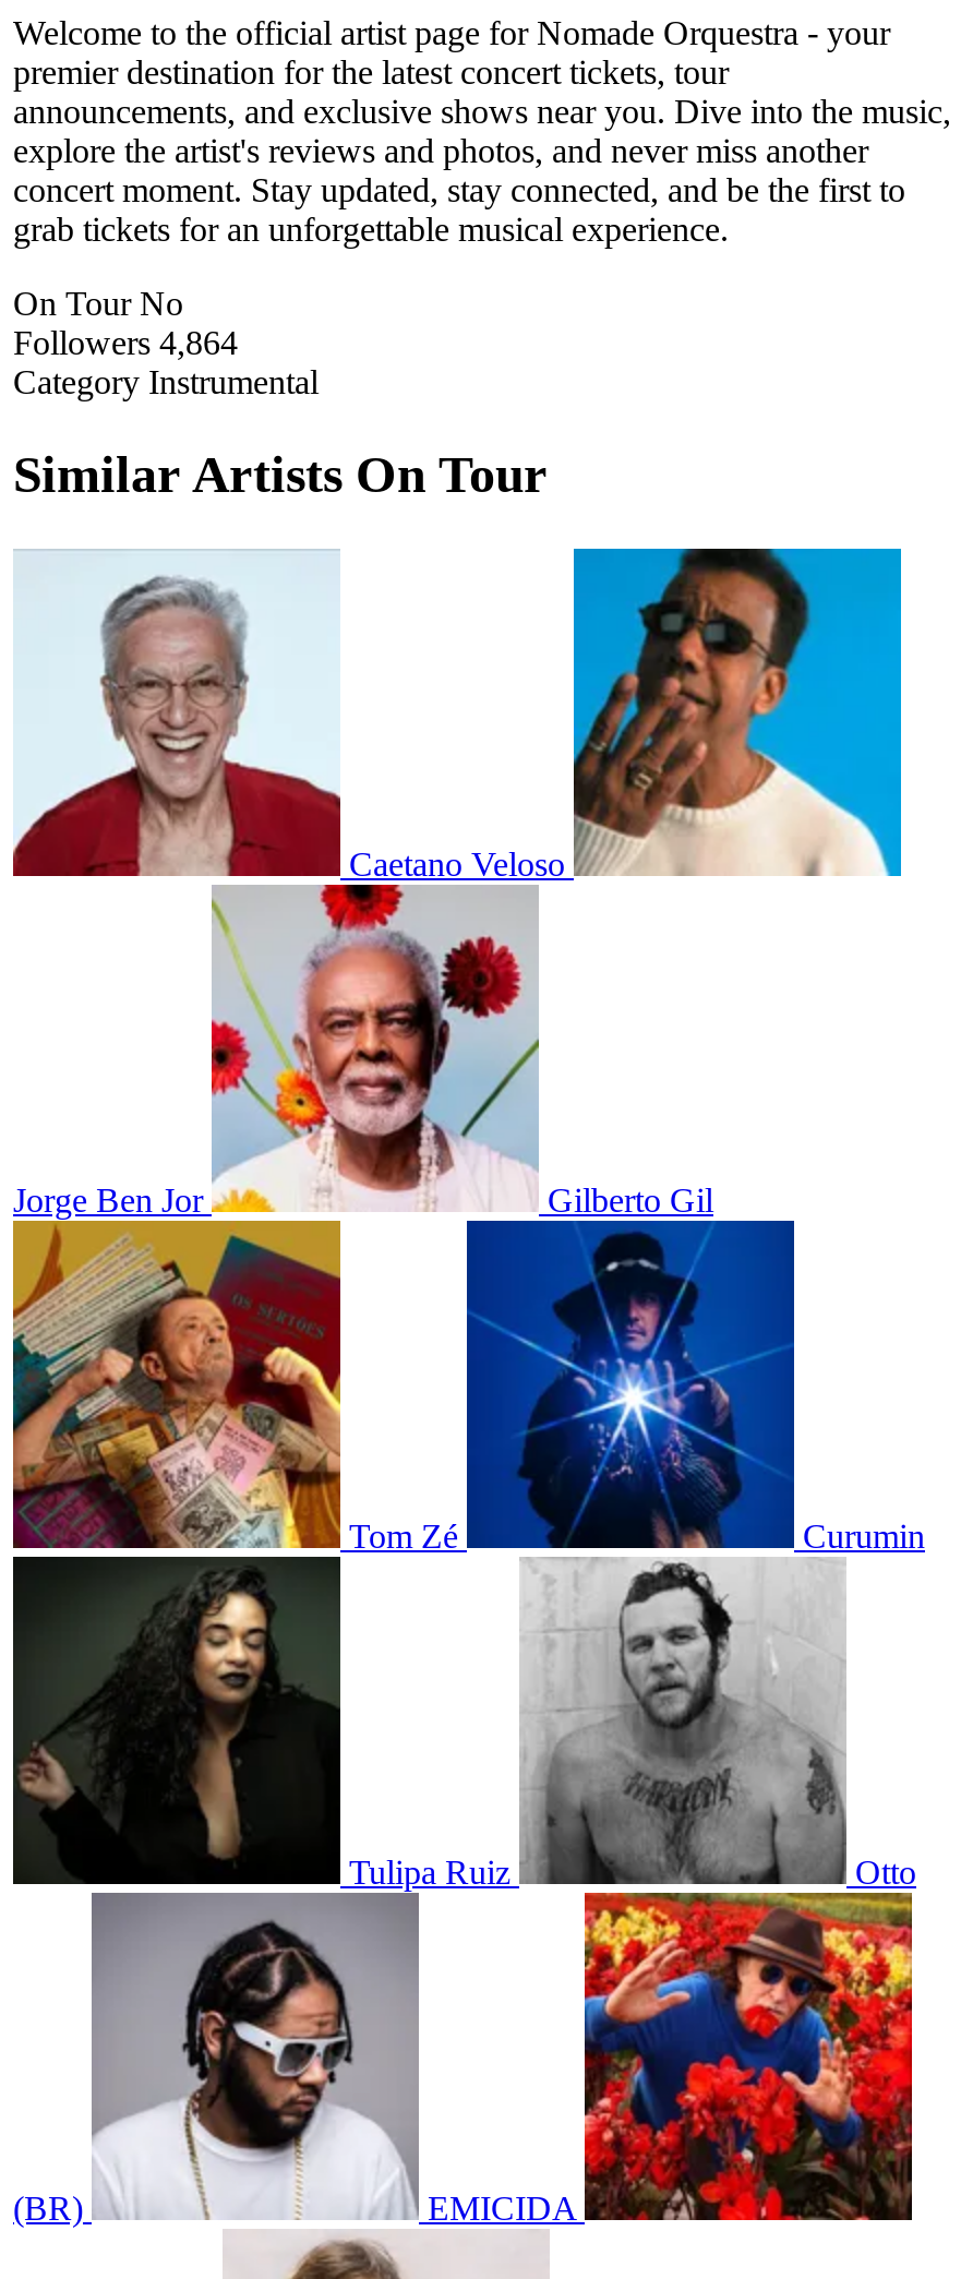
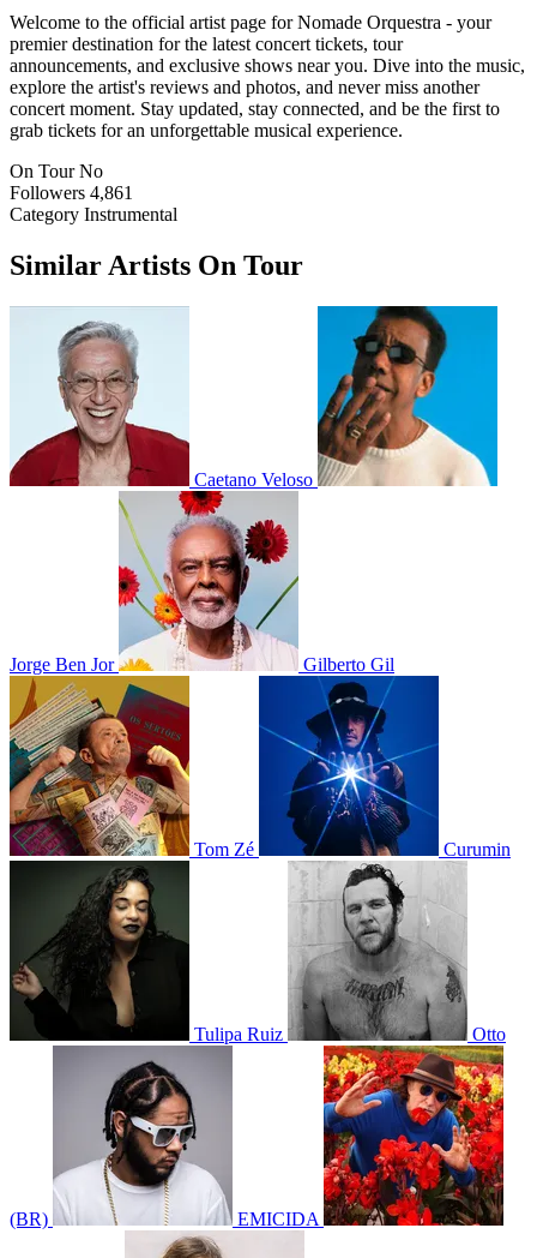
[13,324,238,361] Followers 4,864 -> [10,182,133,203] Followers 4,861

